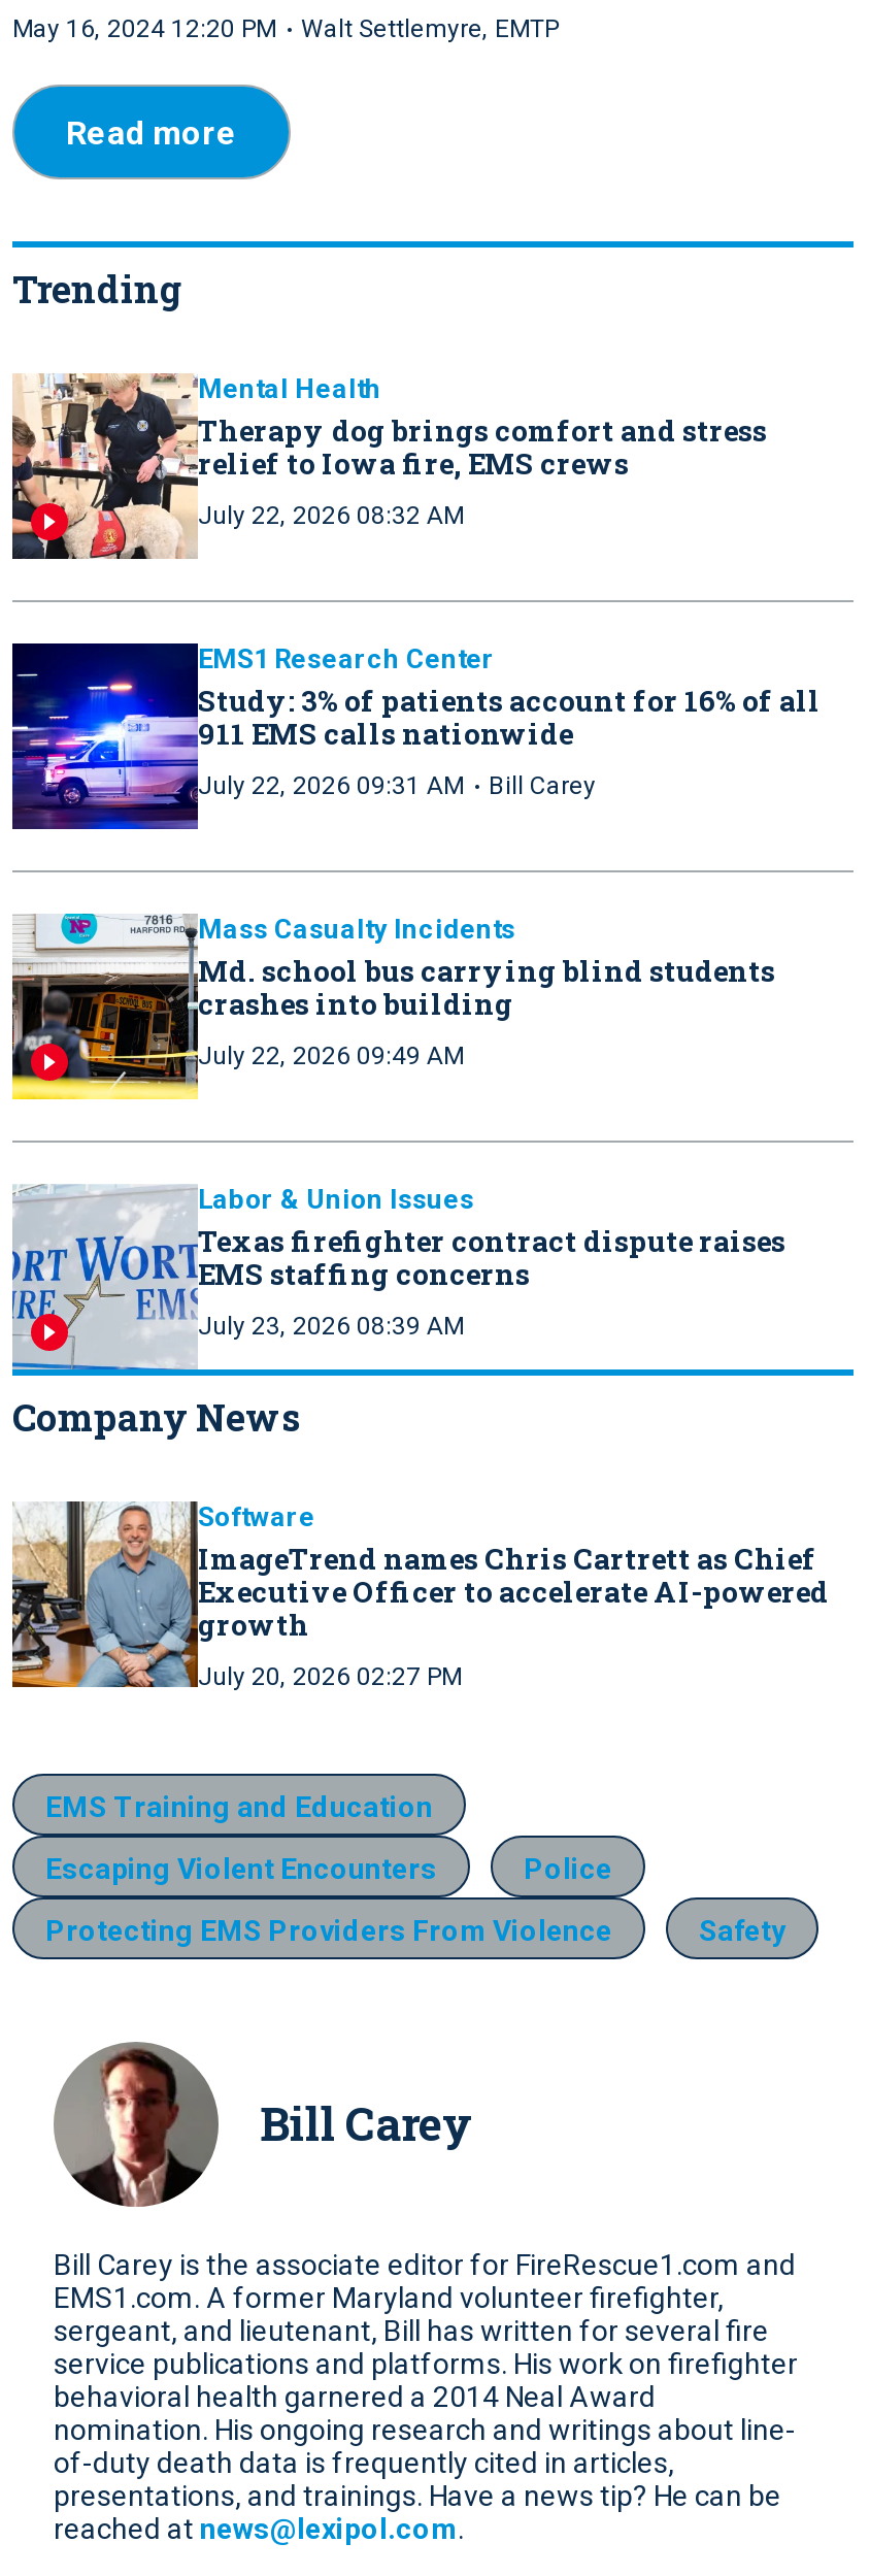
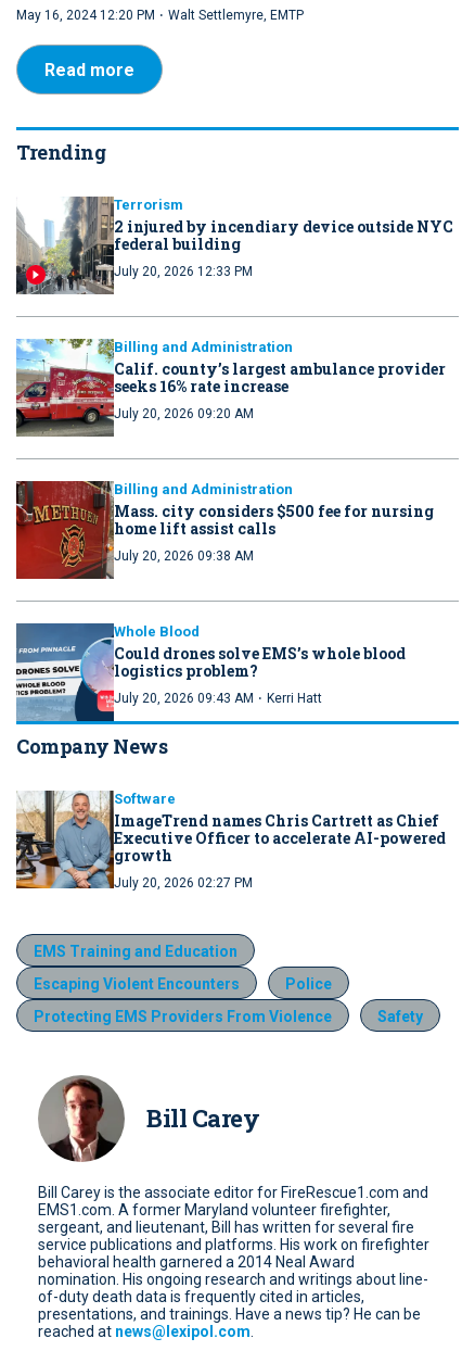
[10,371,767,559] [image] | Mental Health | Therapy dog brings comfort and stress | relief to Iowa fire, EMS crews -> [15,195,453,295] [image] | Terrorism | 2 injured by incendiary device outside NYC | federal building
[198,501,464,530] July 22, 2026 08:32 AM -> [114,264,253,279] July 20, 2026 12:33 PM
[10,641,821,831] [image] | EMS1 Research Center | Study: 3% of patients account for 16% of all | 911 EMS calls nationwide | July 22, 2026 09:31 AM · Bill Carey -> [15,338,446,438] [image] | Billing and Administration | Calif. county’s largest ambulance provider | seeks 16% rate increase
[10,912,464,1101] [image] | July 22, 2026 09:49 AM -> [15,480,434,580] [image] | Billing and Administration | Mass. city considers $500 fee for nursing | home lift assist calls
[198,913,775,1023] Mass Casualty Incidents | Md. school bus carrying blind students | crashes into building -> [114,406,254,421] July 20, 2026 09:20 AM
[10,1184,464,1372] [image] | July 23, 2026 08:39 AM -> [15,622,406,722] [image] | Whole Blood | Could drones solve EMS’s whole blood | logistics problem? | July 20, 2026 09:43 AM · Kerri Hatt
[198,1183,785,1293] Labor & Union Issues | Texas firefighter contract dispute raises | EMS staffing concerns -> [114,548,254,563] July 20, 2026 09:38 AM

